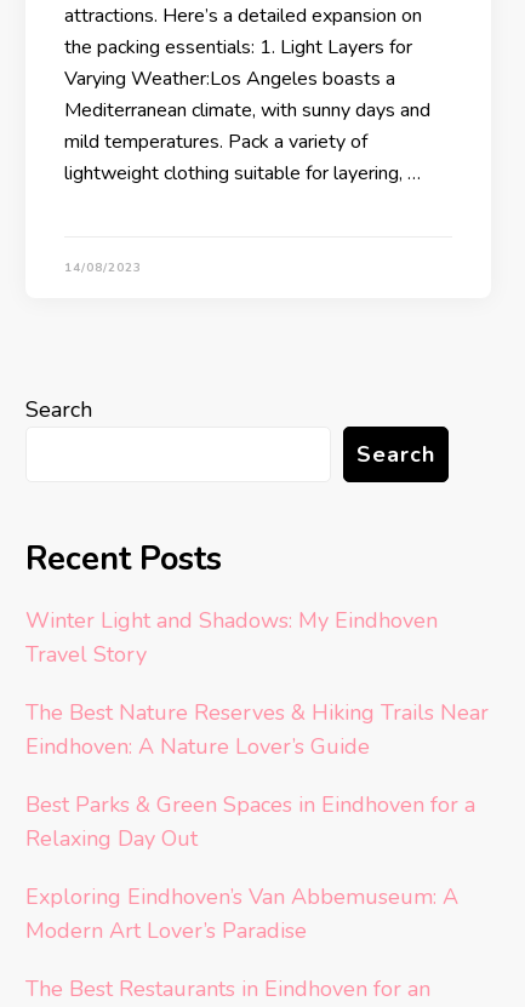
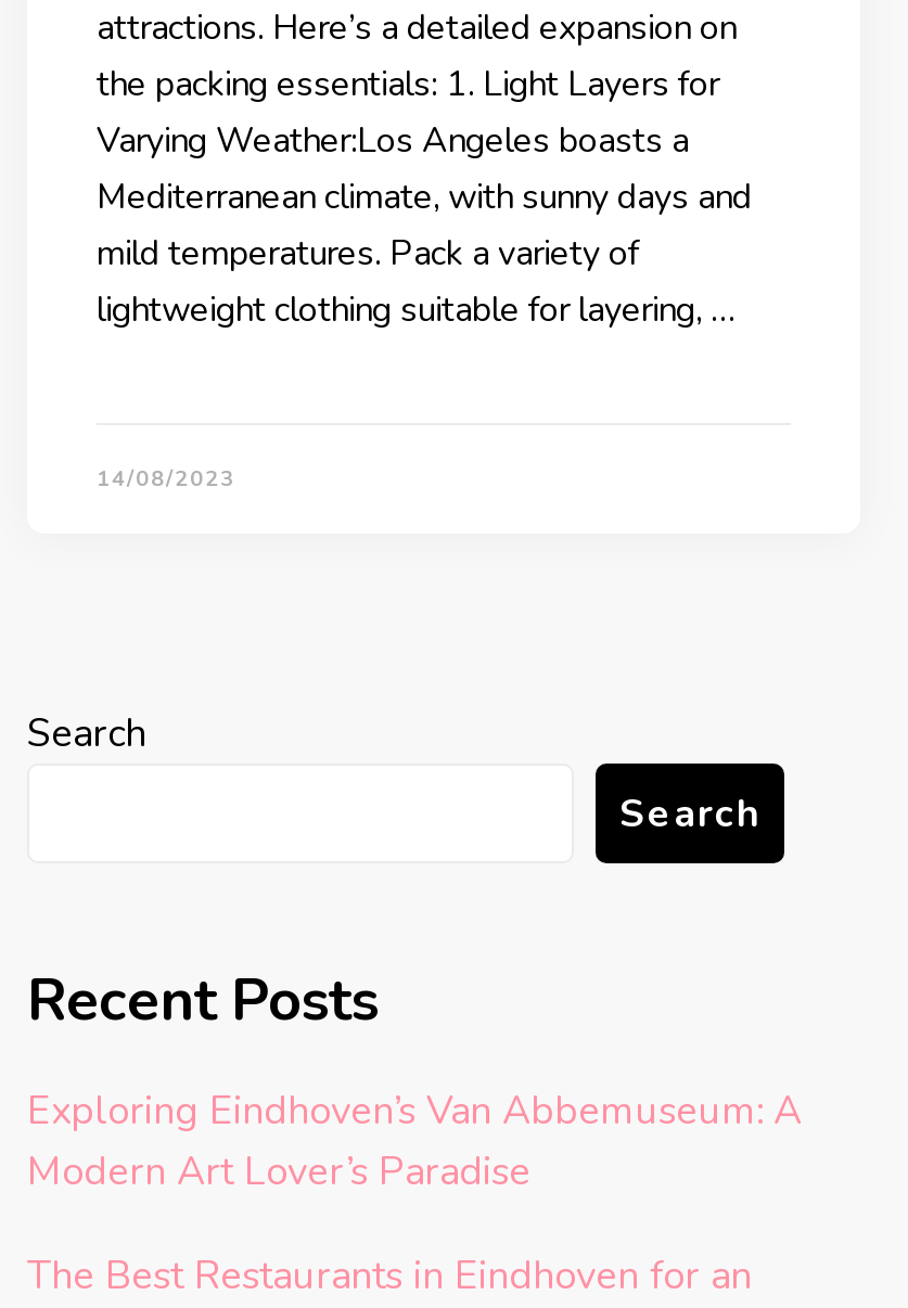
[25,606,489,854] Winter Light and Shadows: My Eindhoven | Travel Story | The Best Nature Reserves & Hiking Trails Near | Eindhoven: A Nature Lover’s Guide | Best Parks & Green Spaces in Eindhoven for a | Relaxing Day Out -> none

